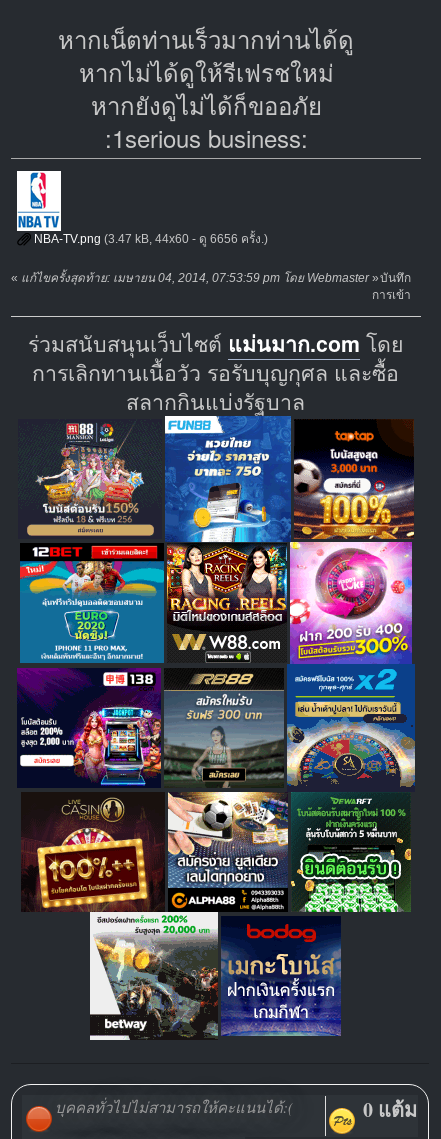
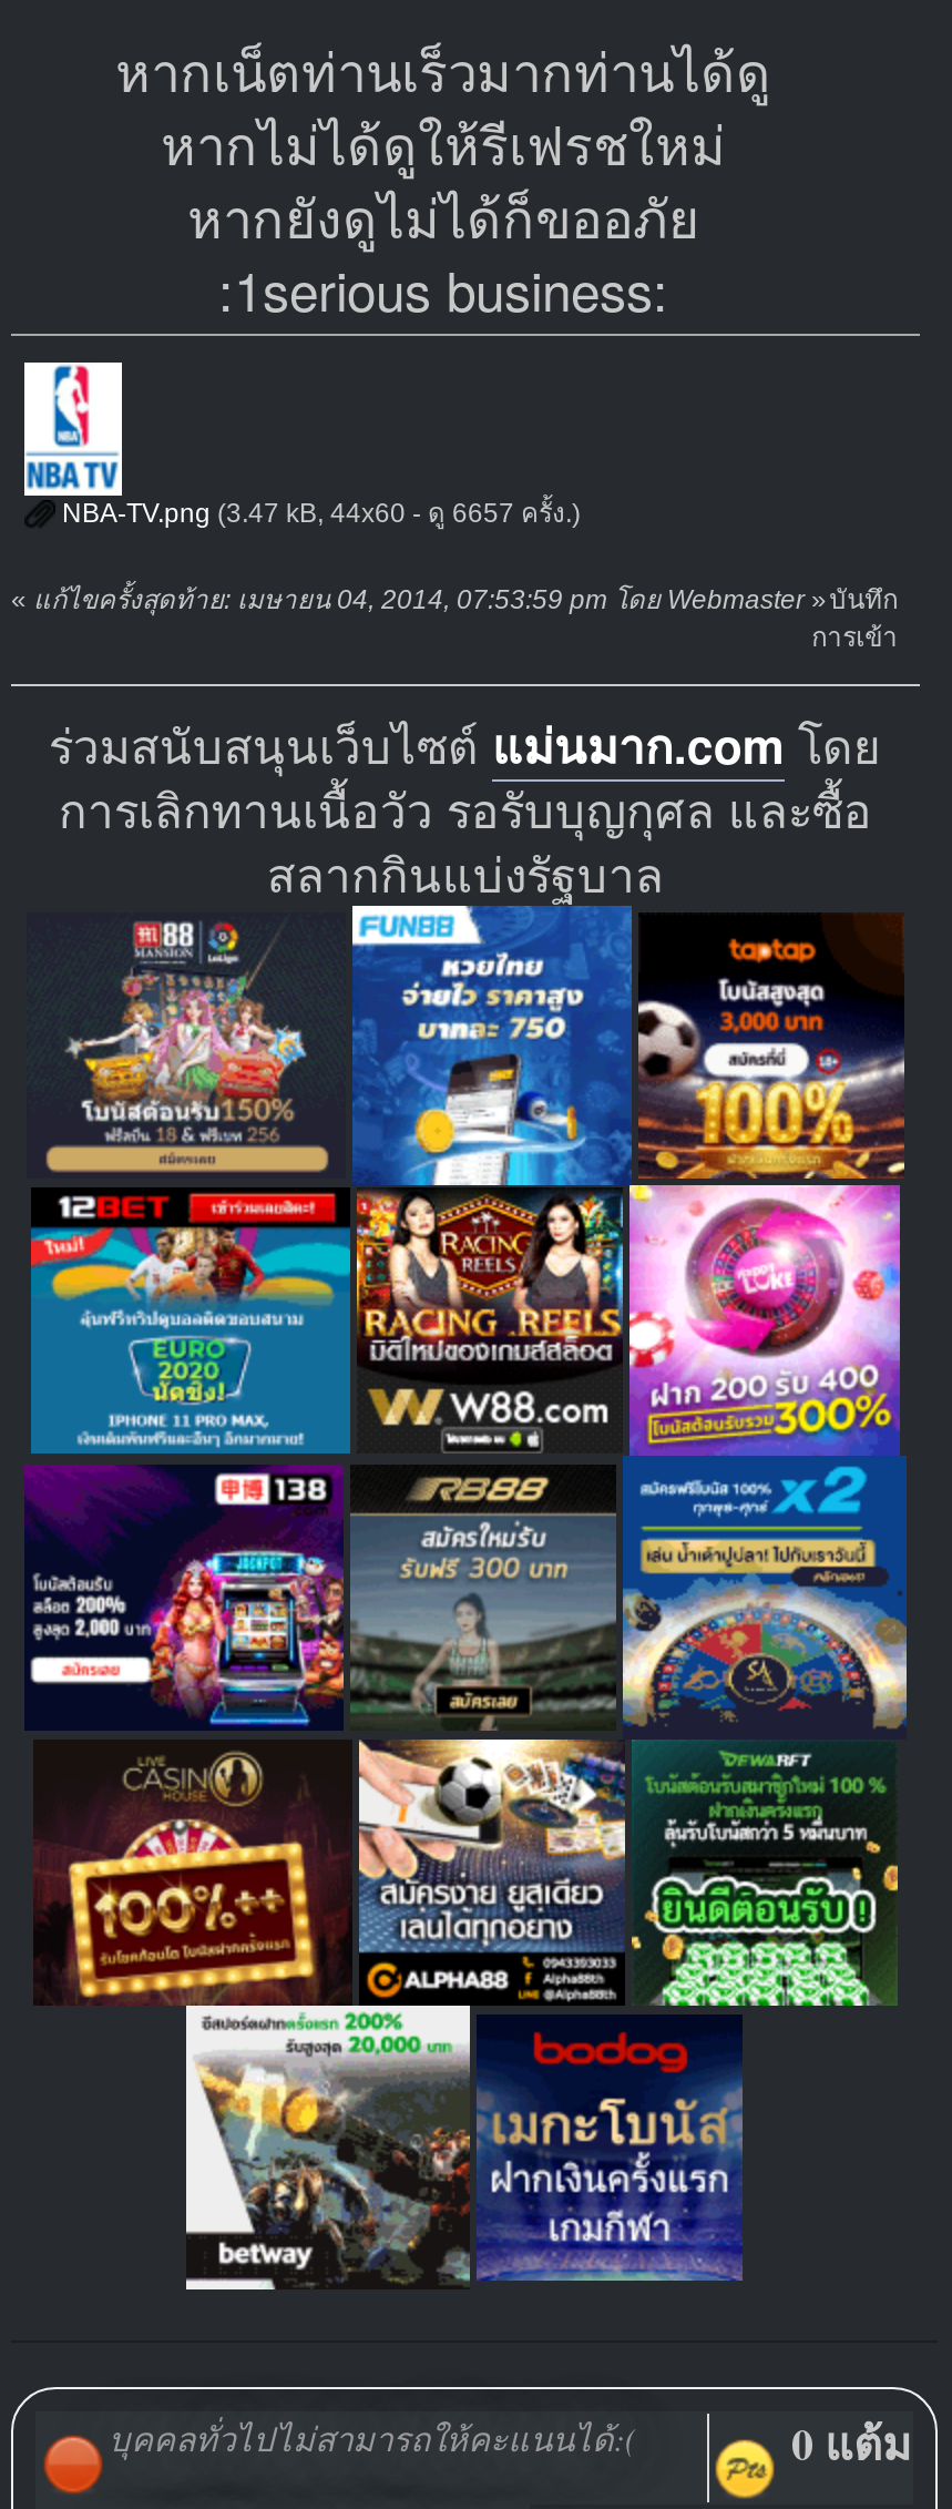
[31,231,268,245] NBA-TV.png (3.47 kB, 44x60 - ดู 6656 ครั้ง.) -> [55,497,581,528] NBA-TV.png (3.47 kB, 44x60 - ดู 6657 ครั้ง.)

